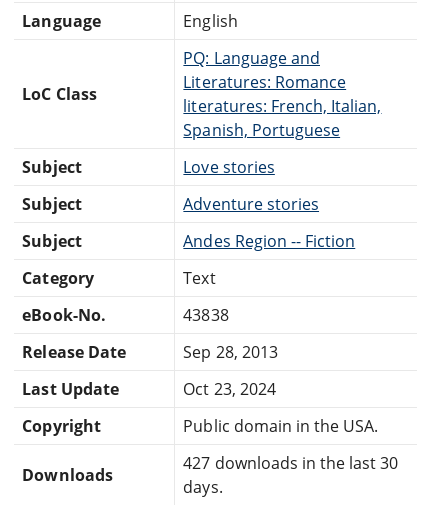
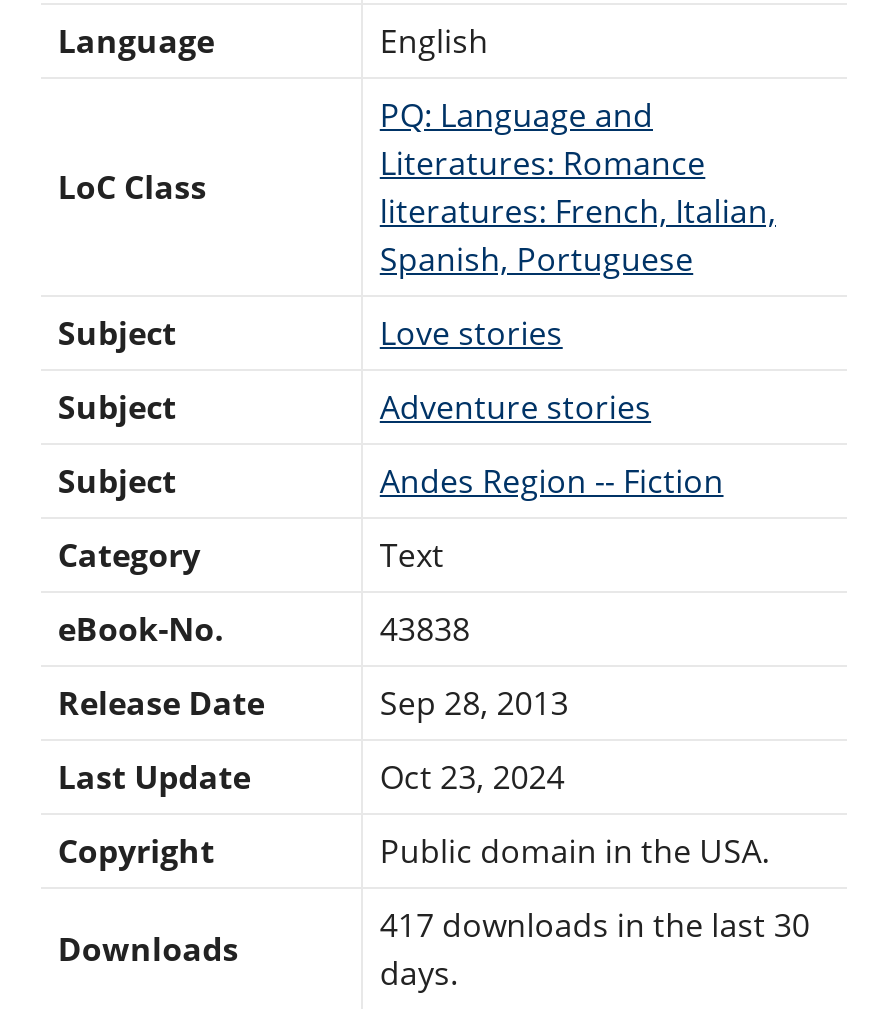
[183,452,398,474] 427 downloads in the last 30 -> [380,902,810,946] 417 downloads in the last 30

